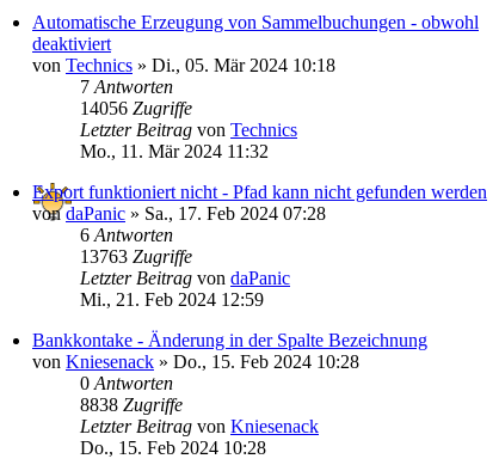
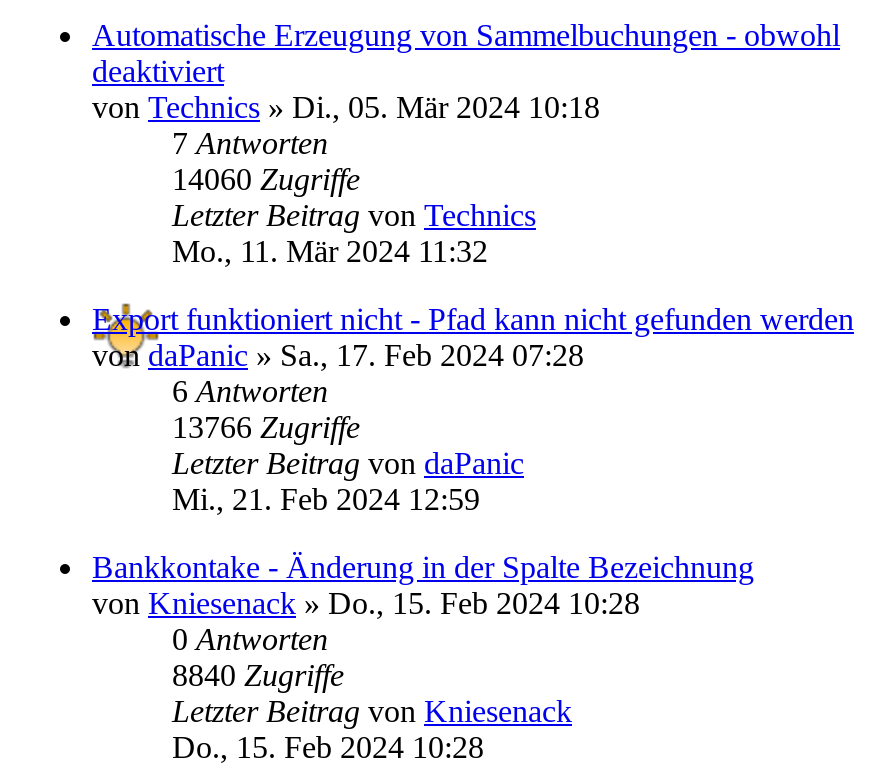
[80,98,192,118] 14056 Zugriffe -> [172,162,360,196] 14060 Zugriffe
[80,246,192,266] 13763 Zugriffe -> [172,410,360,444] 13766 Zugriffe
[80,394,183,415] 8838 Zugriffe -> [172,658,344,692] 8840 Zugriffe

